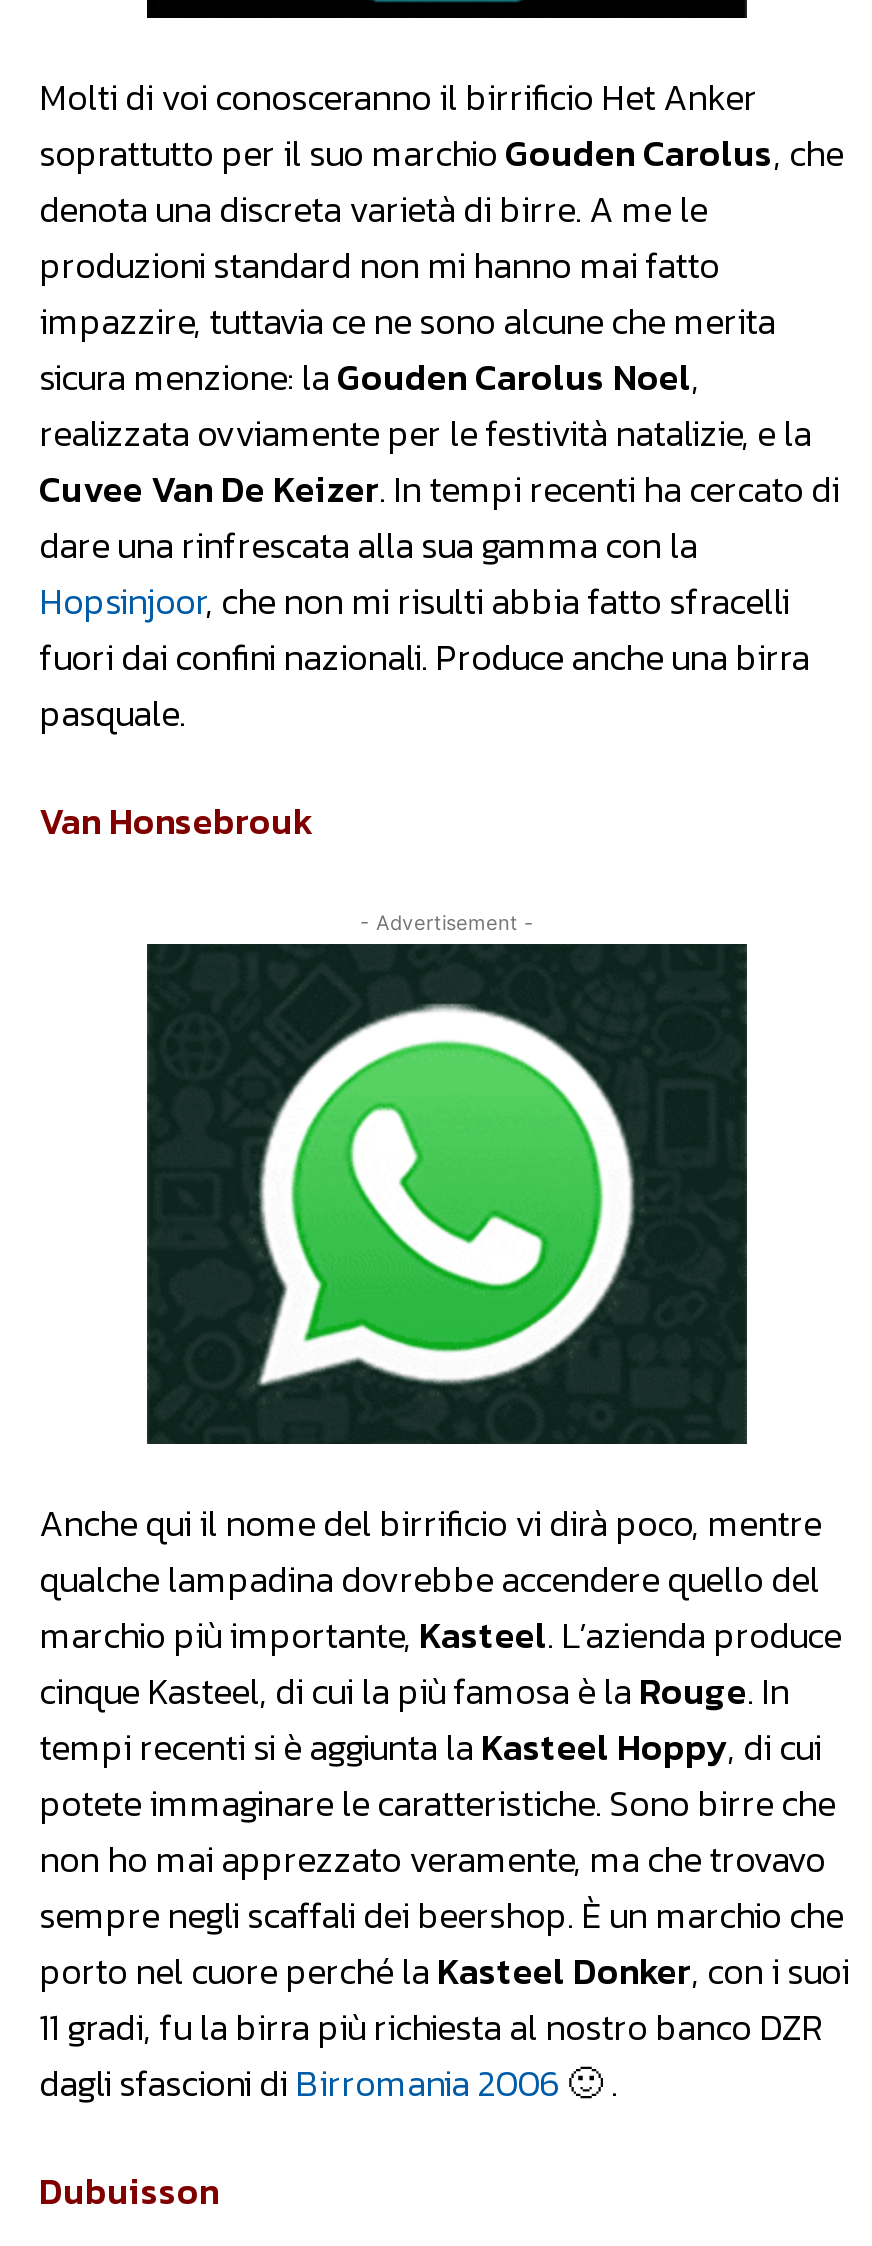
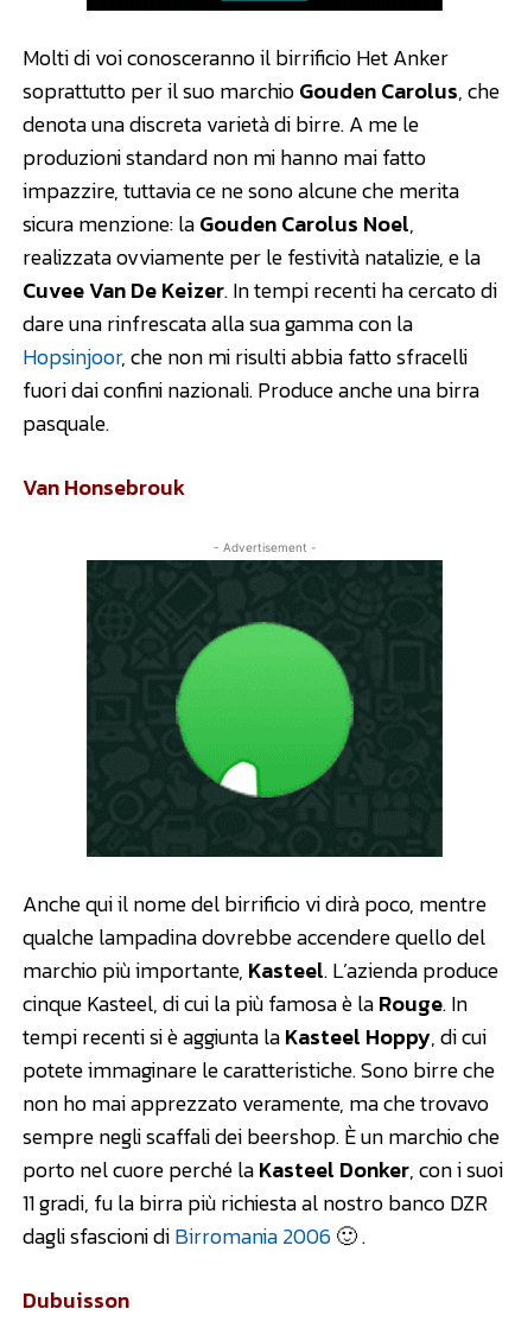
[257,1002,635,1386] [image] -> [153,596,375,821] [image]

